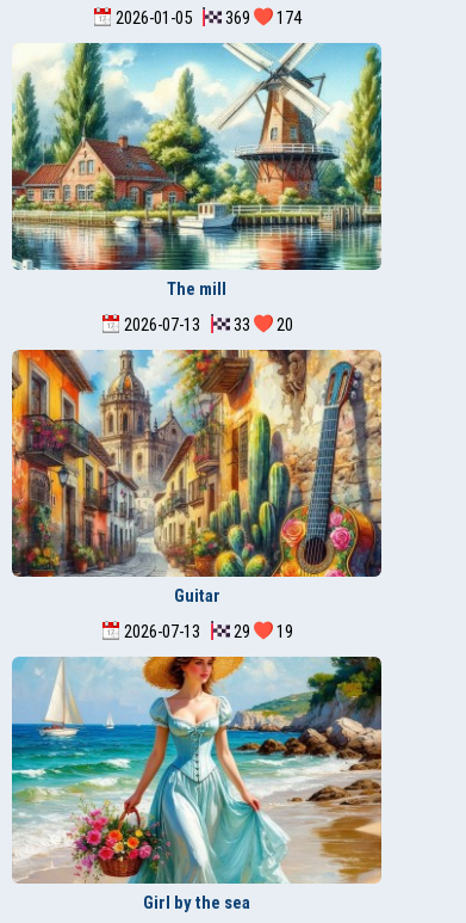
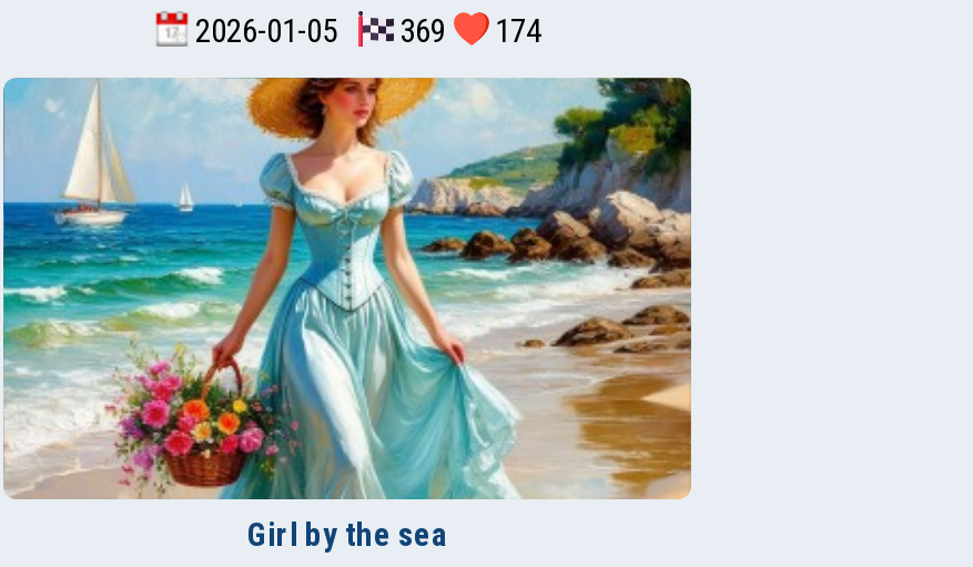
[11,42,383,336] [image] | The mill | 2026-07-13 | 33 | 20 -> none
[11,349,383,642] [image] | Guitar | 2026-07-13 | 29 | 19 -> none

